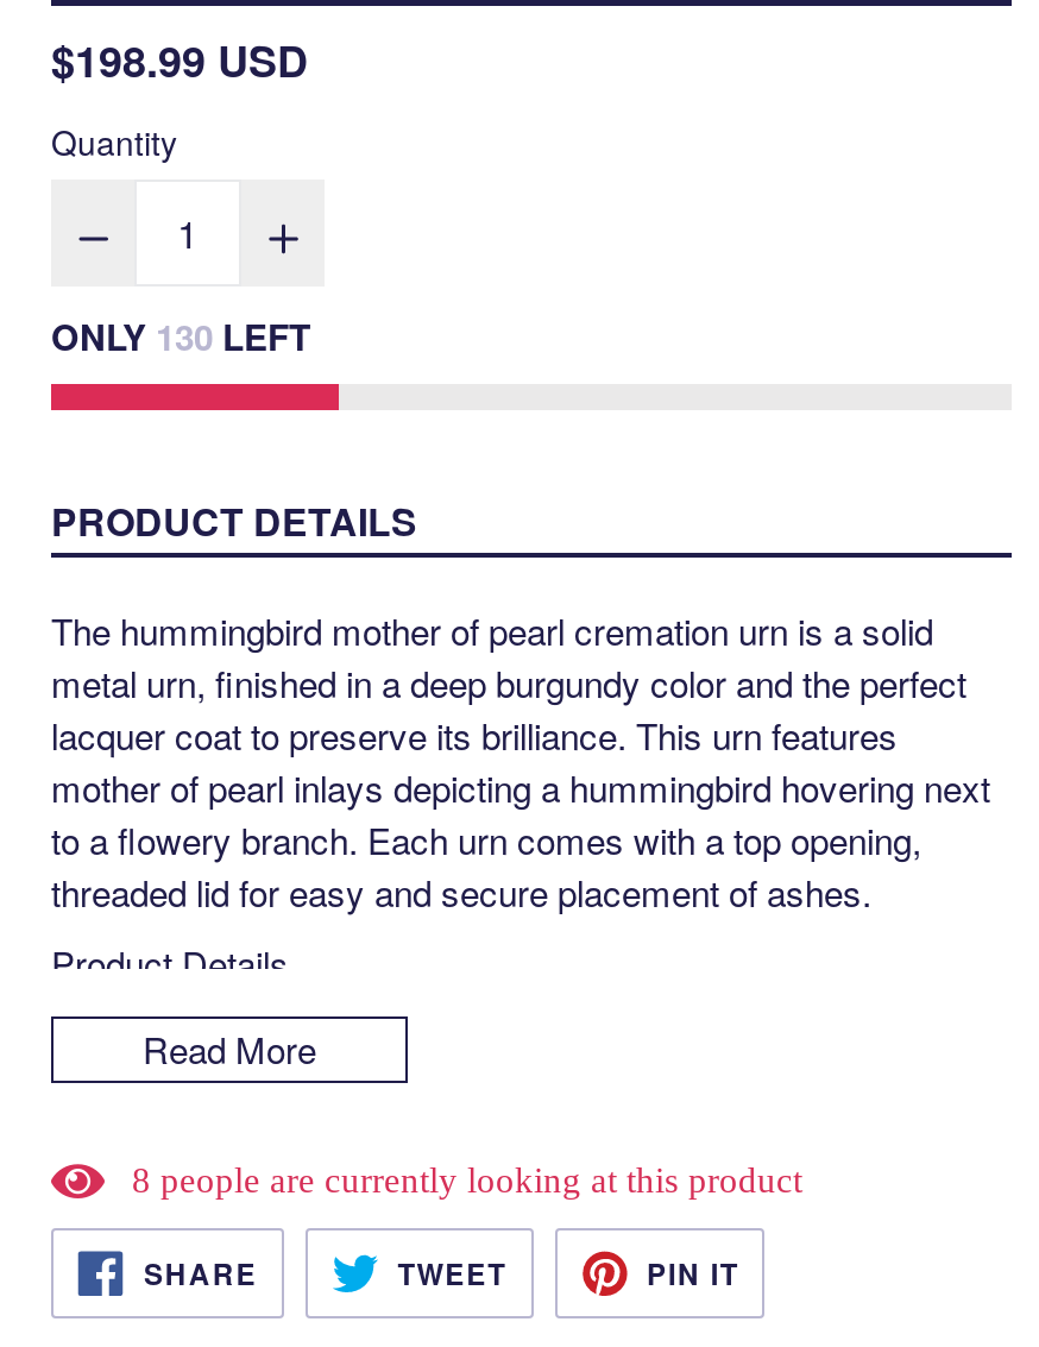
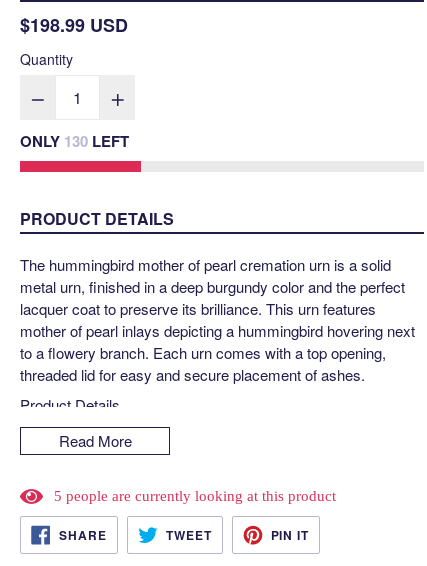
[132,1161,802,1199] 8 people are currently looking at this product -> [54,488,336,504] 5 people are currently looking at this product

